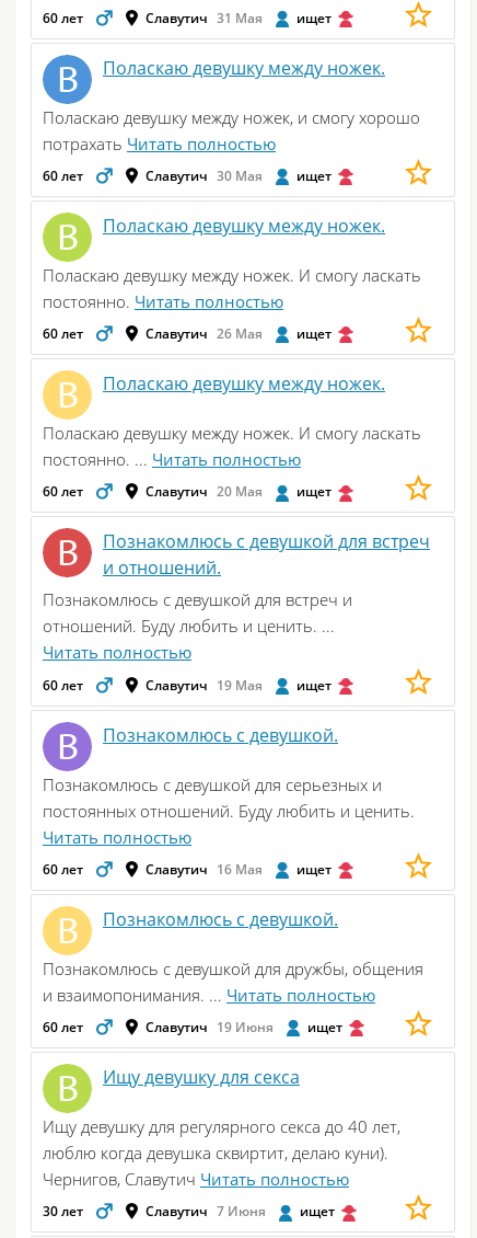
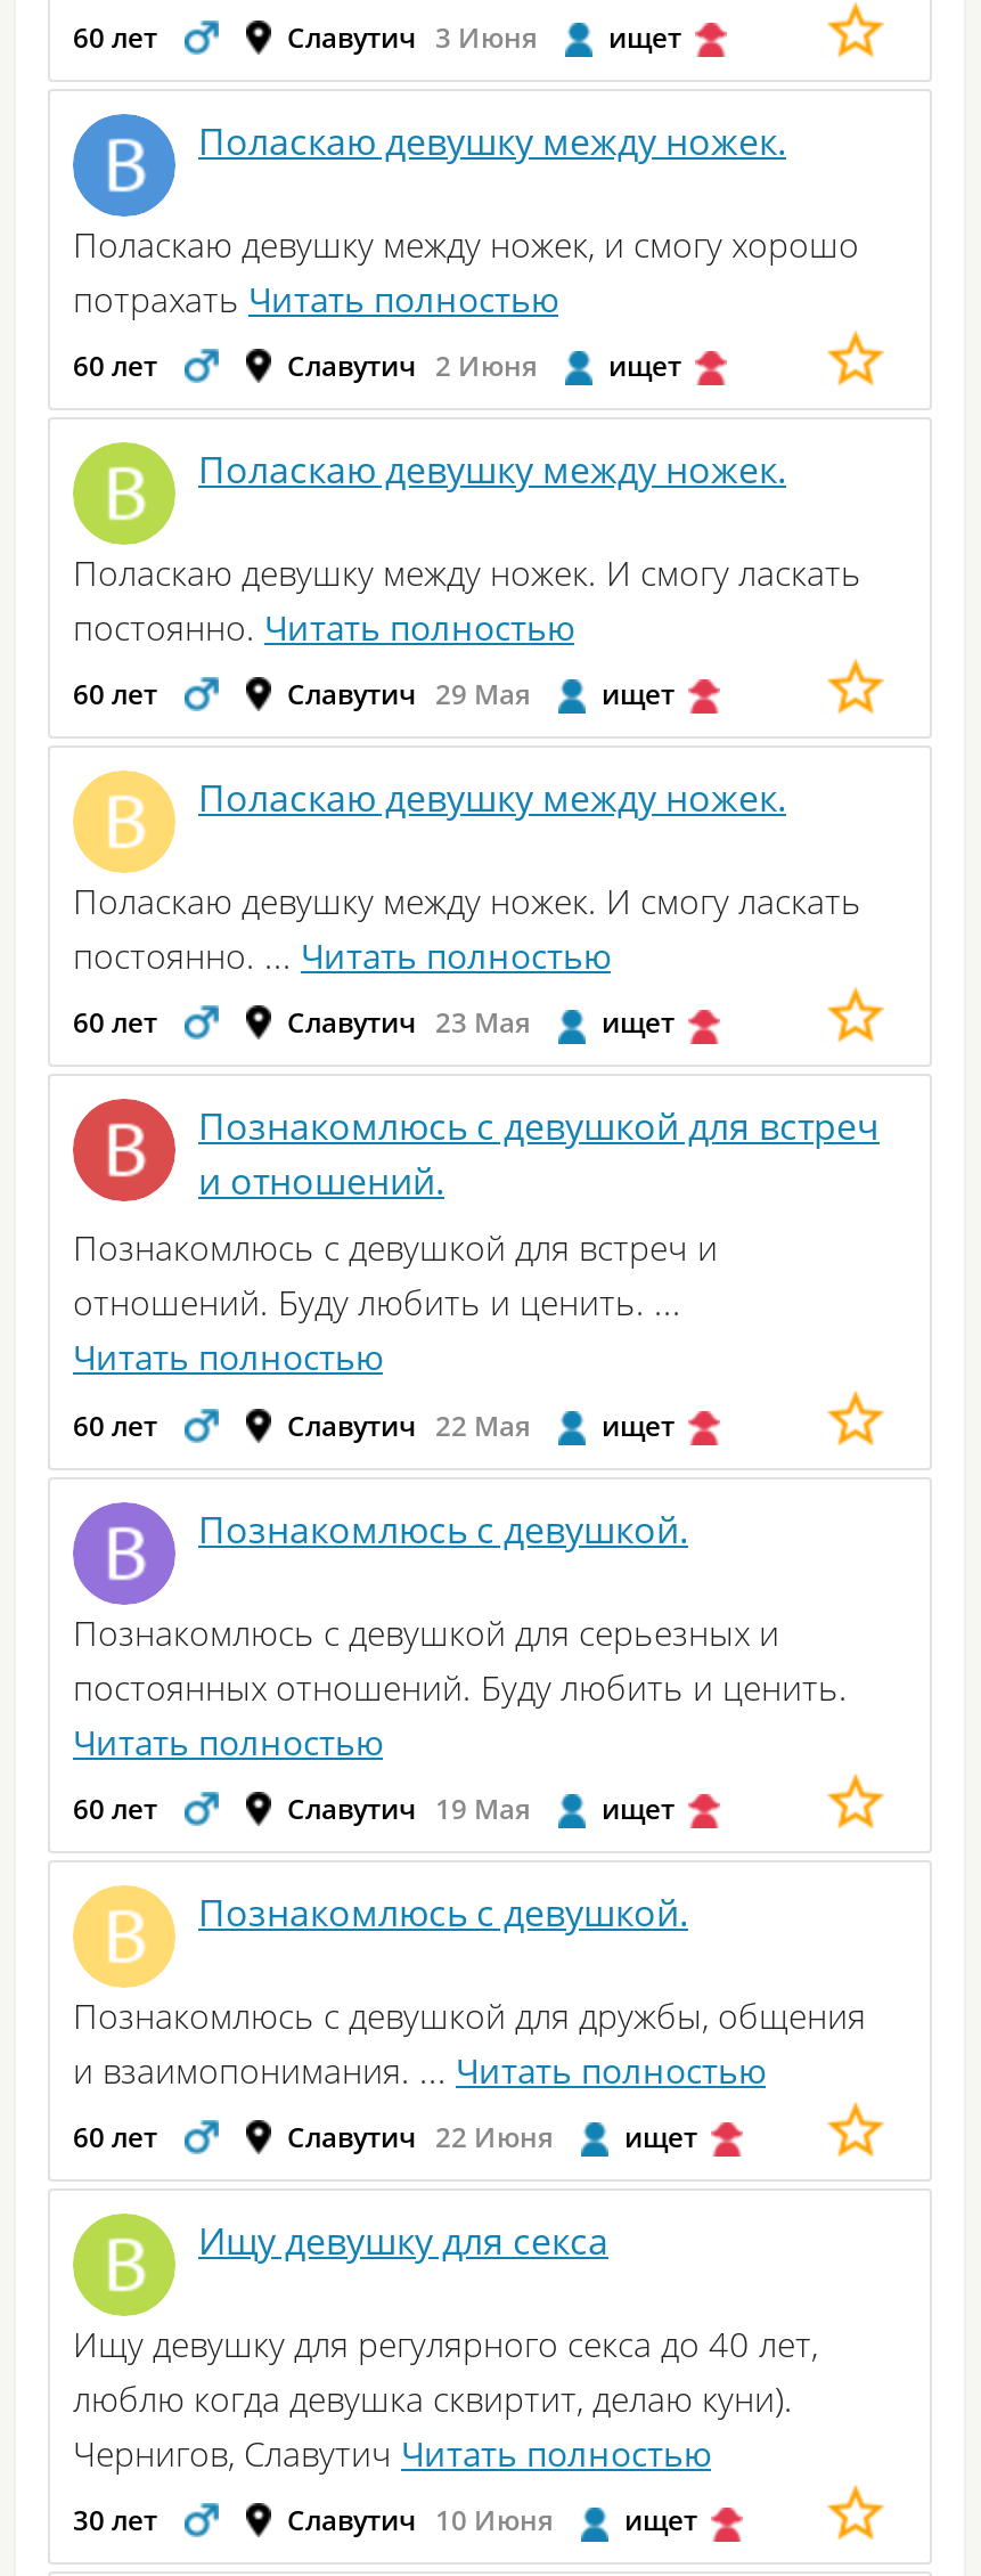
[146,8,263,27] Славутич 31 Мая -> [287,17,538,56] Славутич 3 Июня
[146,166,263,185] Славутич 30 Мая -> [287,346,538,385] Славутич 2 Июня
[146,324,335,343] Славутич 26 Мая ищет -> [287,675,681,714] Славутич 29 Мая ищет
[146,482,335,501] Славутич 20 Мая ищет -> [287,1004,681,1043] Славутич 23 Мая ищет
[146,676,335,694] Славутич 19 Мая ищет -> [287,1406,681,1445] Славутич 22 Мая ищет
[146,860,335,879] Славутич 16 Мая ищет -> [287,1789,681,1828] Славутич 19 Мая ищет
[146,1018,274,1037] Славутич 19 Июня -> [287,2118,554,2157] Славутич 22 Июня
[146,1202,266,1221] Славутич 7 Июня -> [287,2502,554,2541] Славутич 10 Июня

